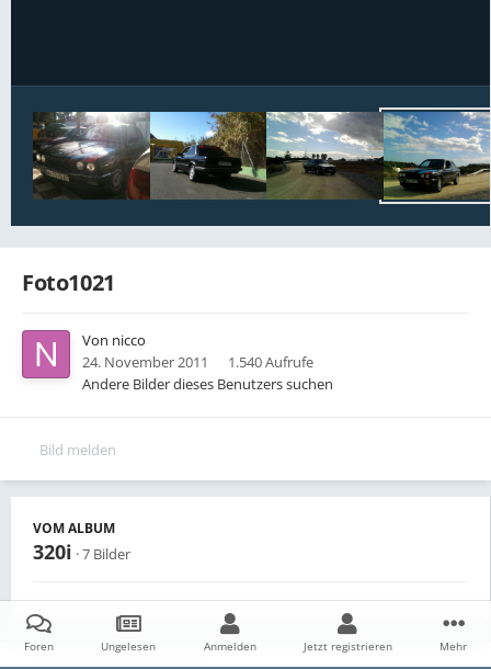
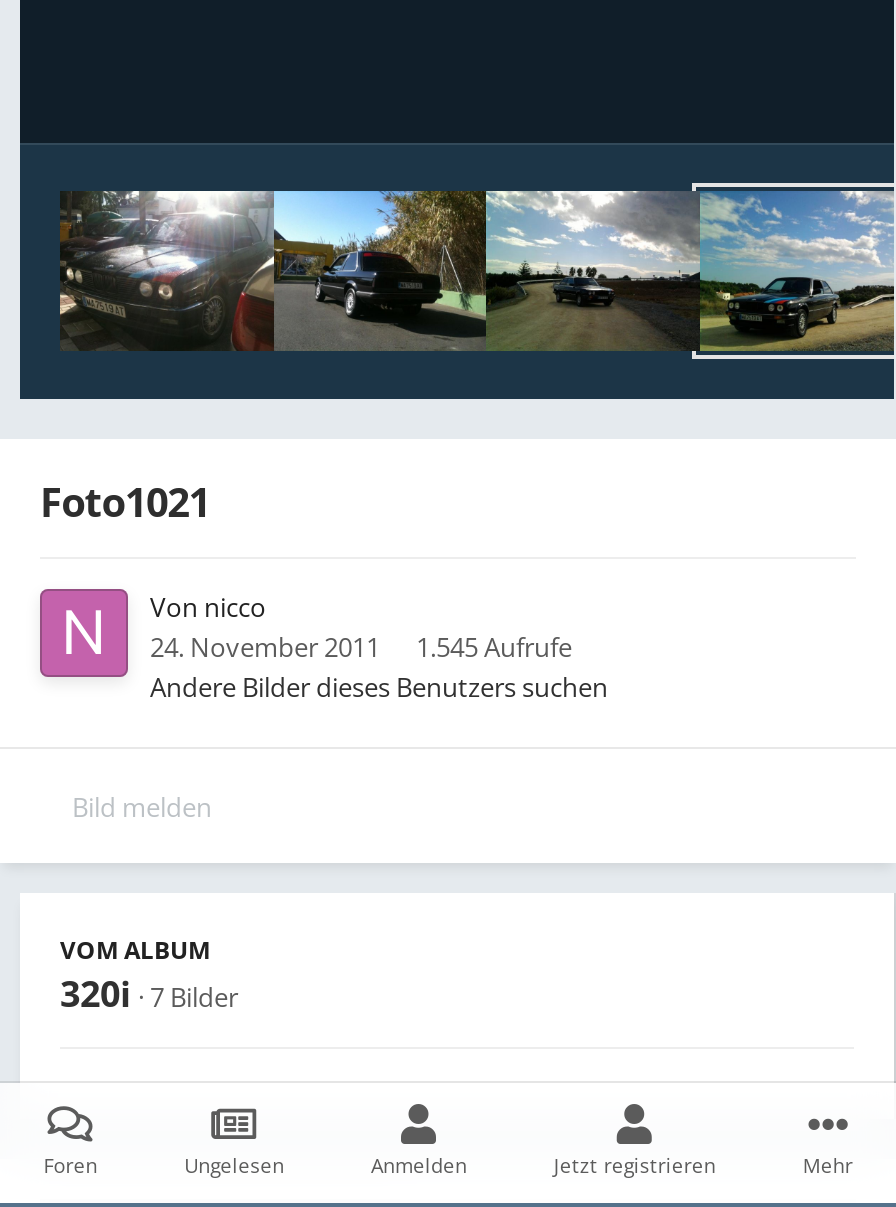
[82,352,313,372] 24. November 2011 1.540 Aufrufe -> [150,630,572,666] 24. November 2011 1.545 Aufrufe

